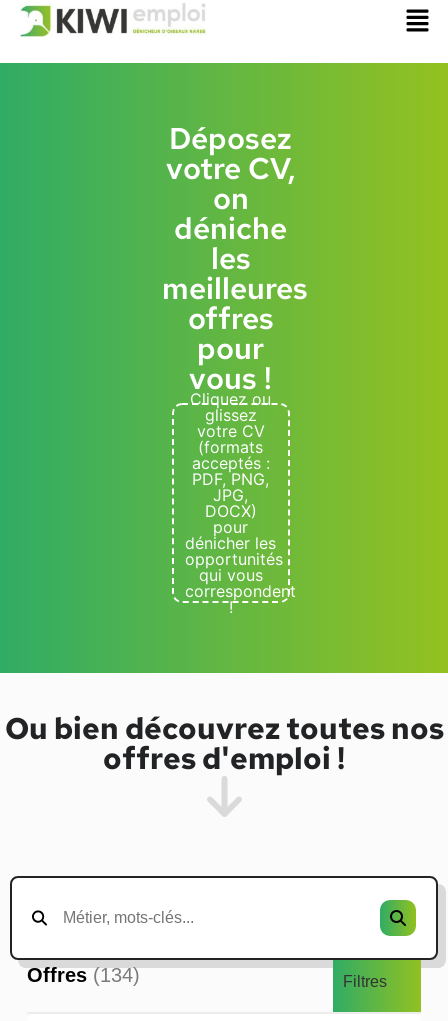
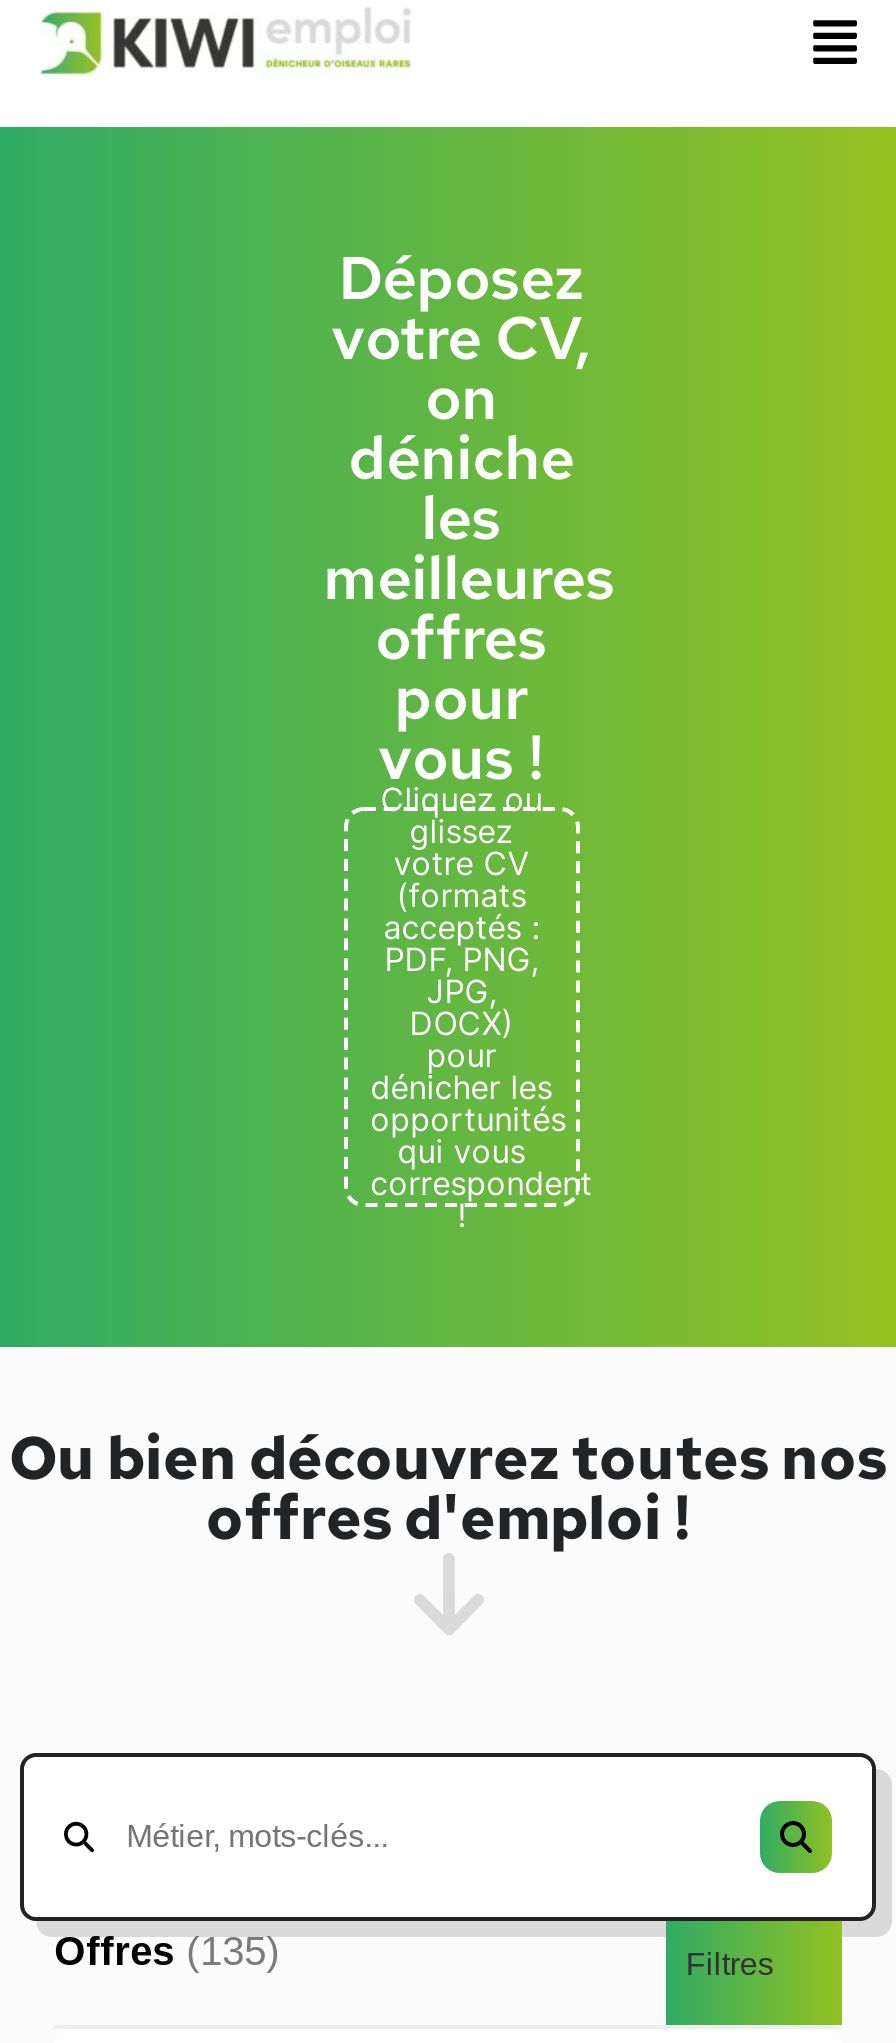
[27,964,140,986] Offres (134) -> [54,1929,280,1973] Offres (135)

